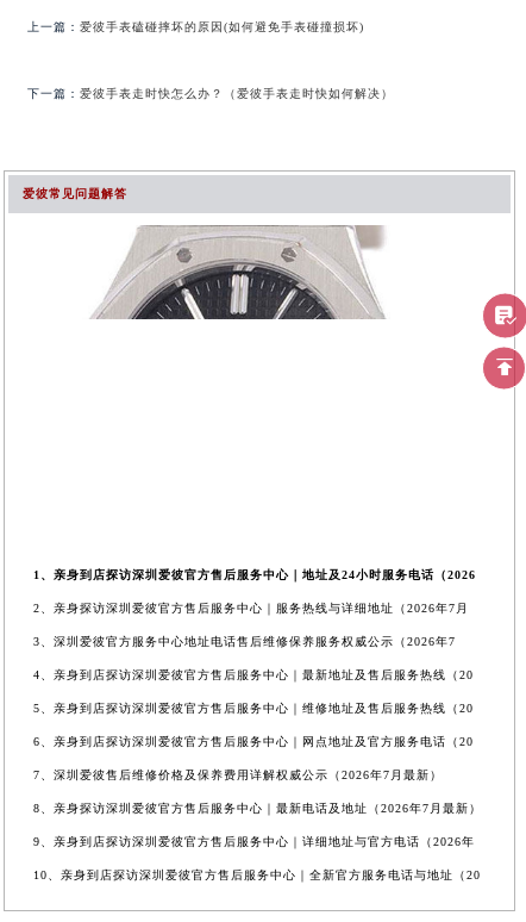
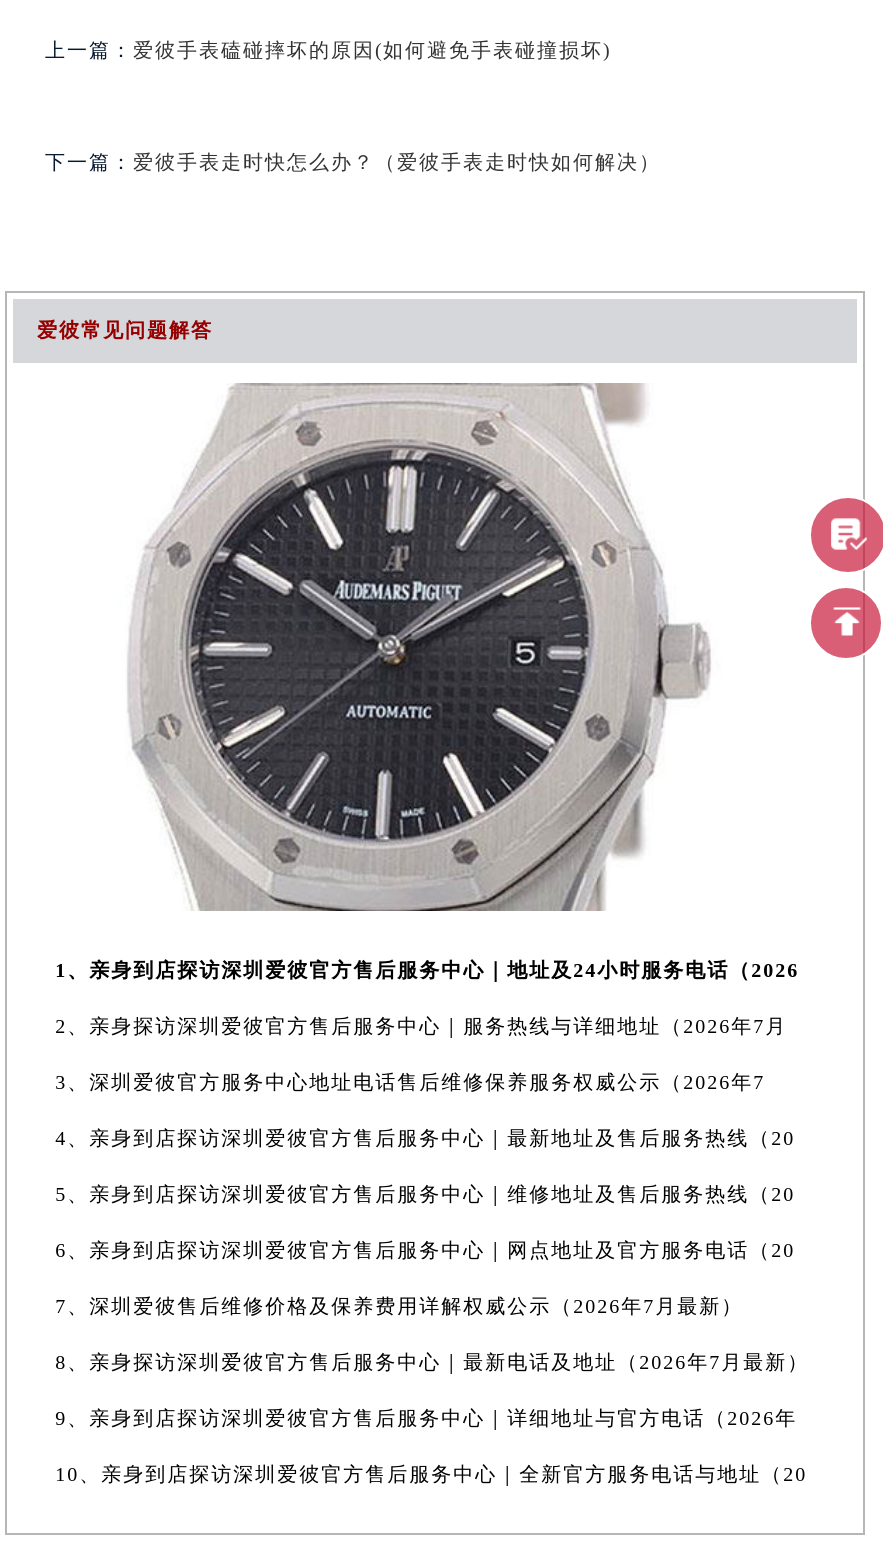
none -> [127,541,711,913] [image]

